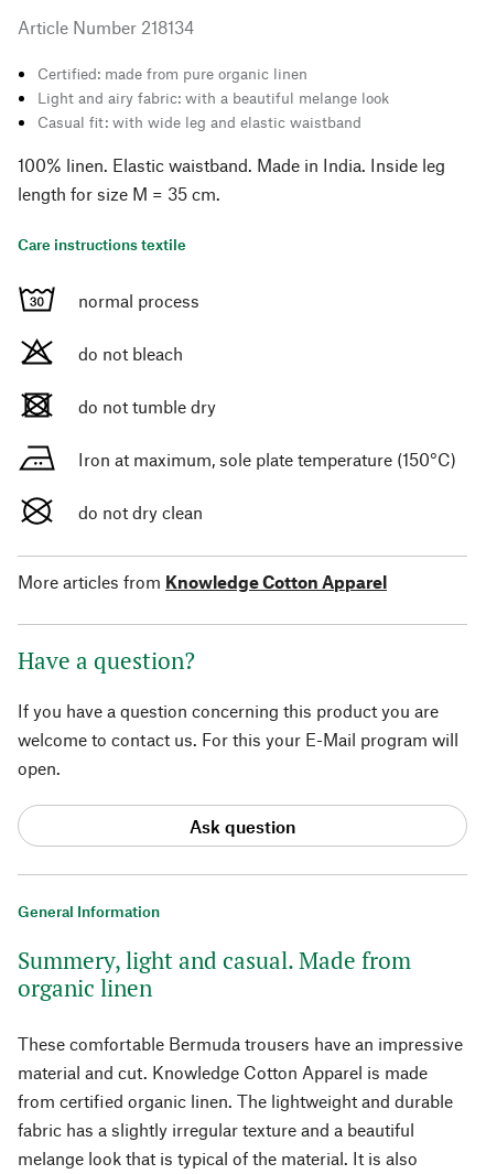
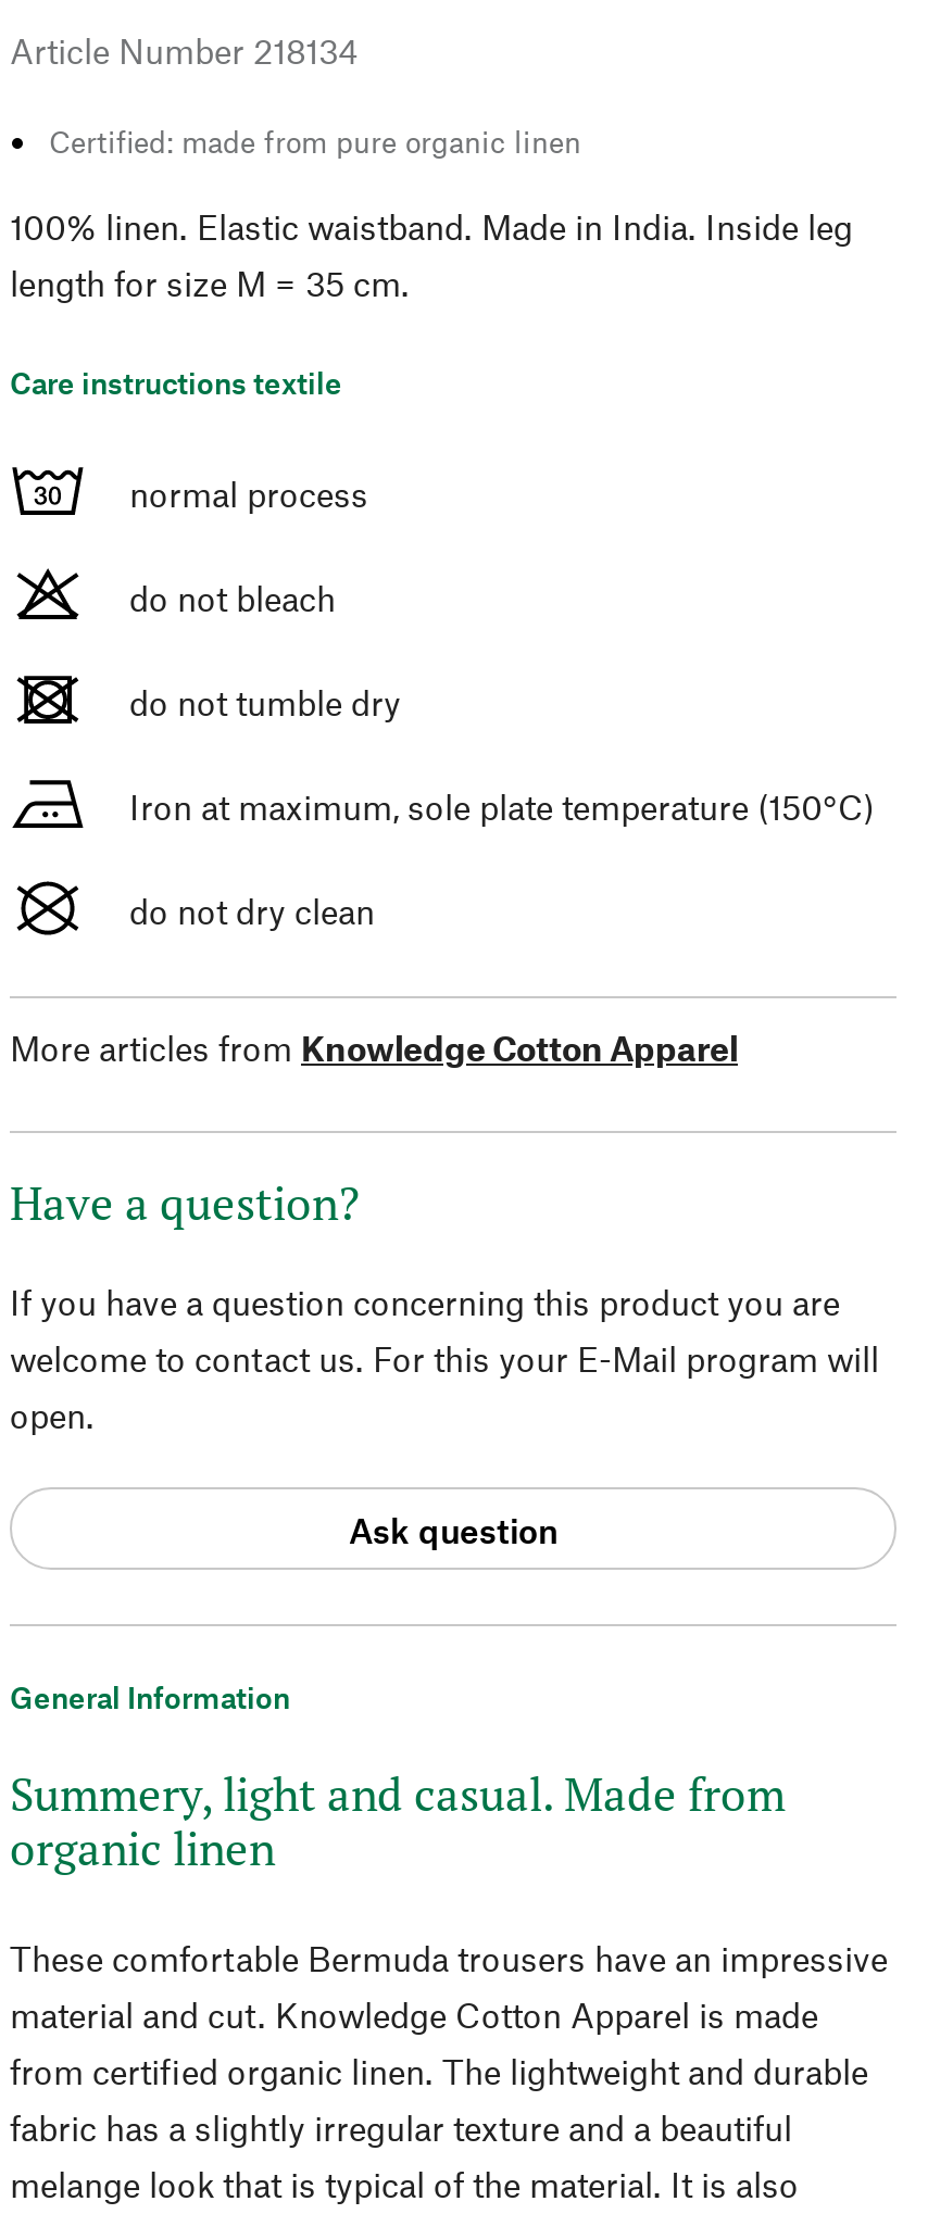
[37,88,389,131] Light and airy fabric: with a beautiful melange look | Casual fit: with wide leg and elastic waistband -> none

